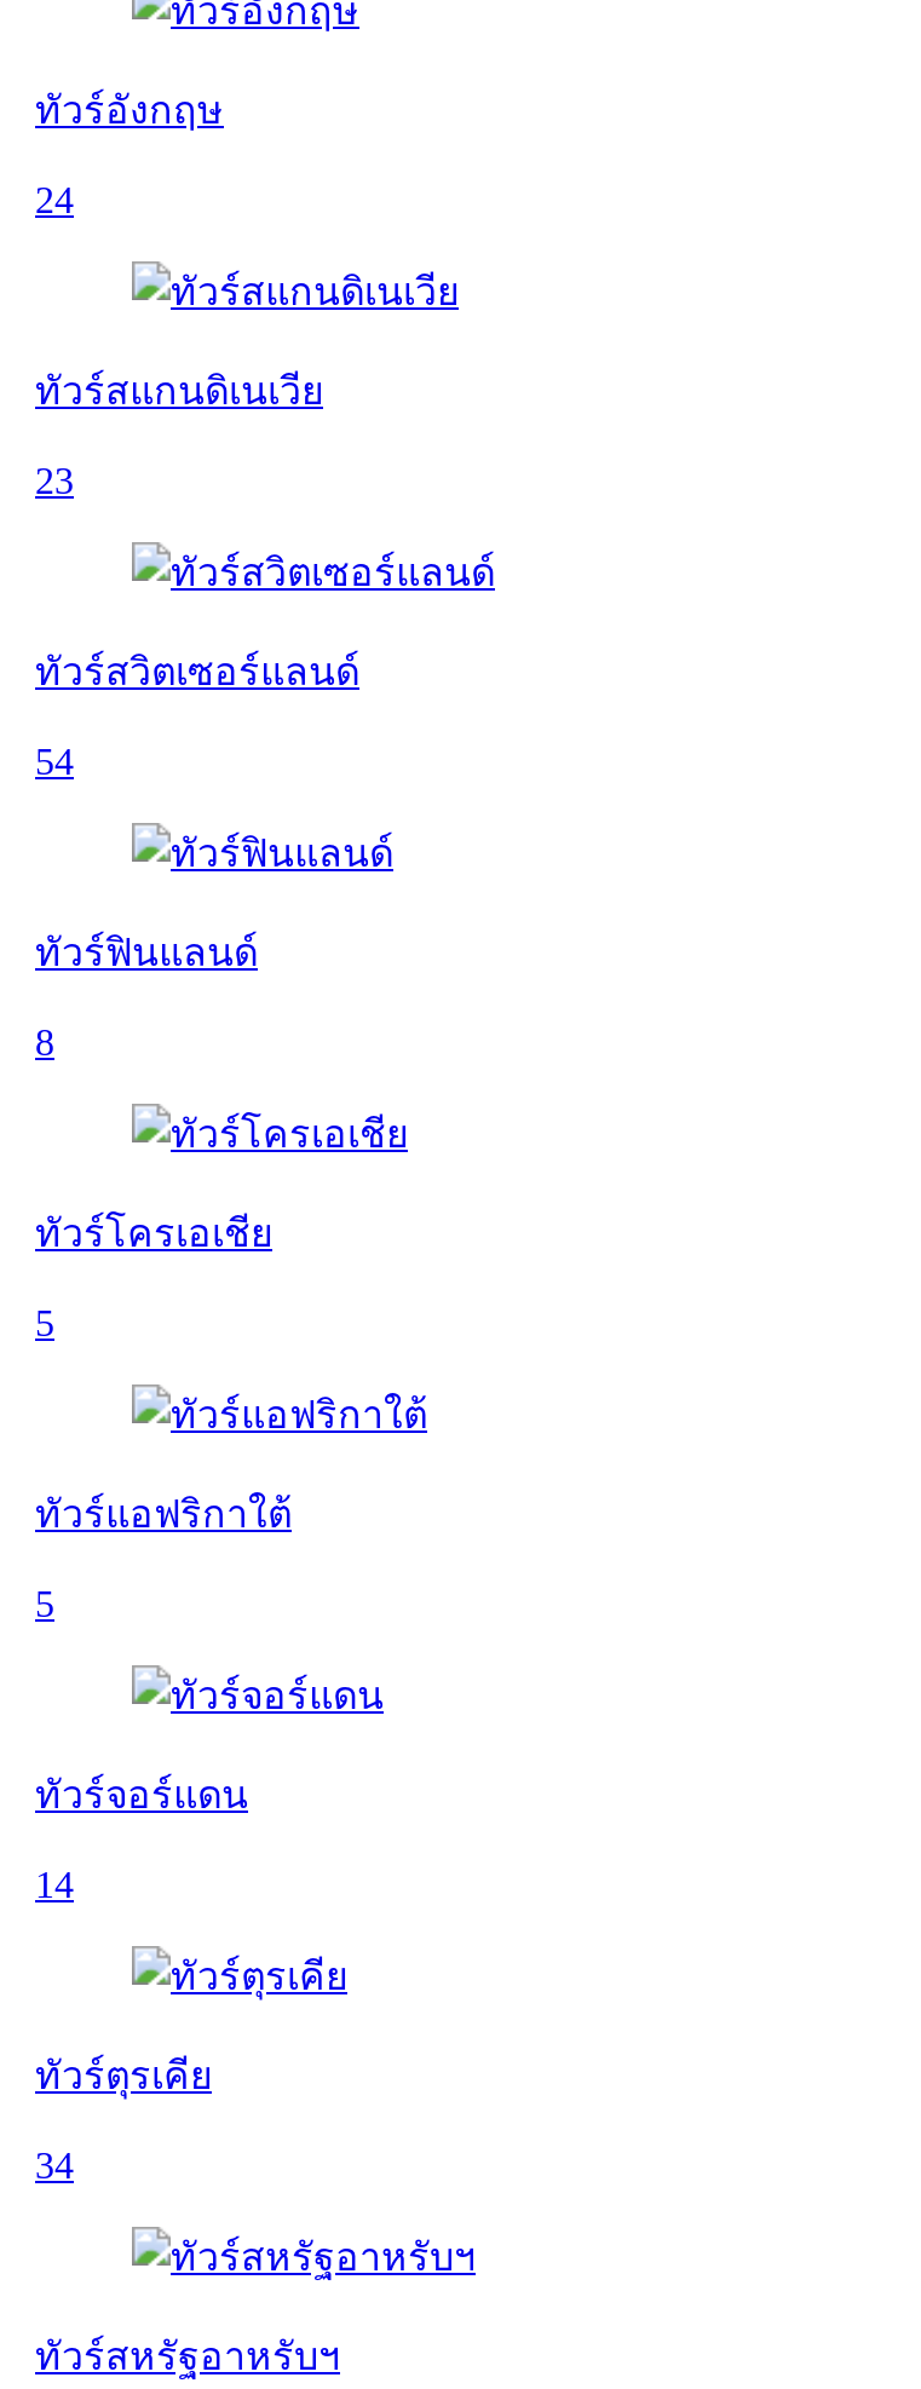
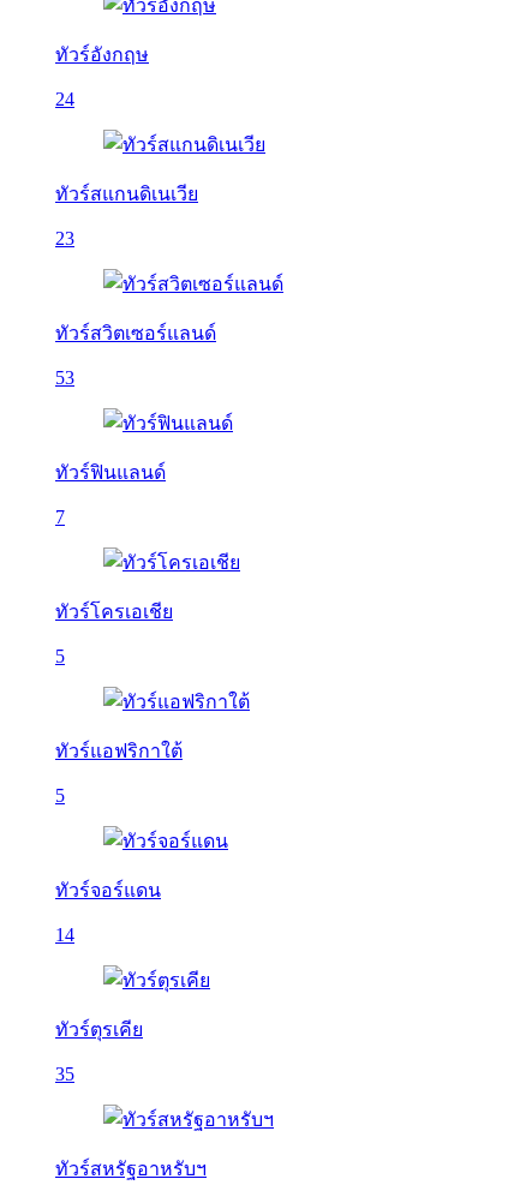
[35,741,74,782] 54 -> [55,367,74,388] 53
[35,1021,54,1063] 8 -> [55,507,65,527] 7
[35,2145,74,2186] 34 -> [55,1064,74,1084] 35

